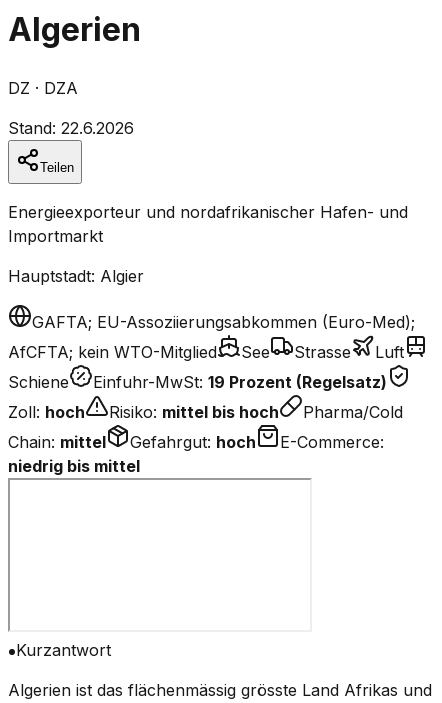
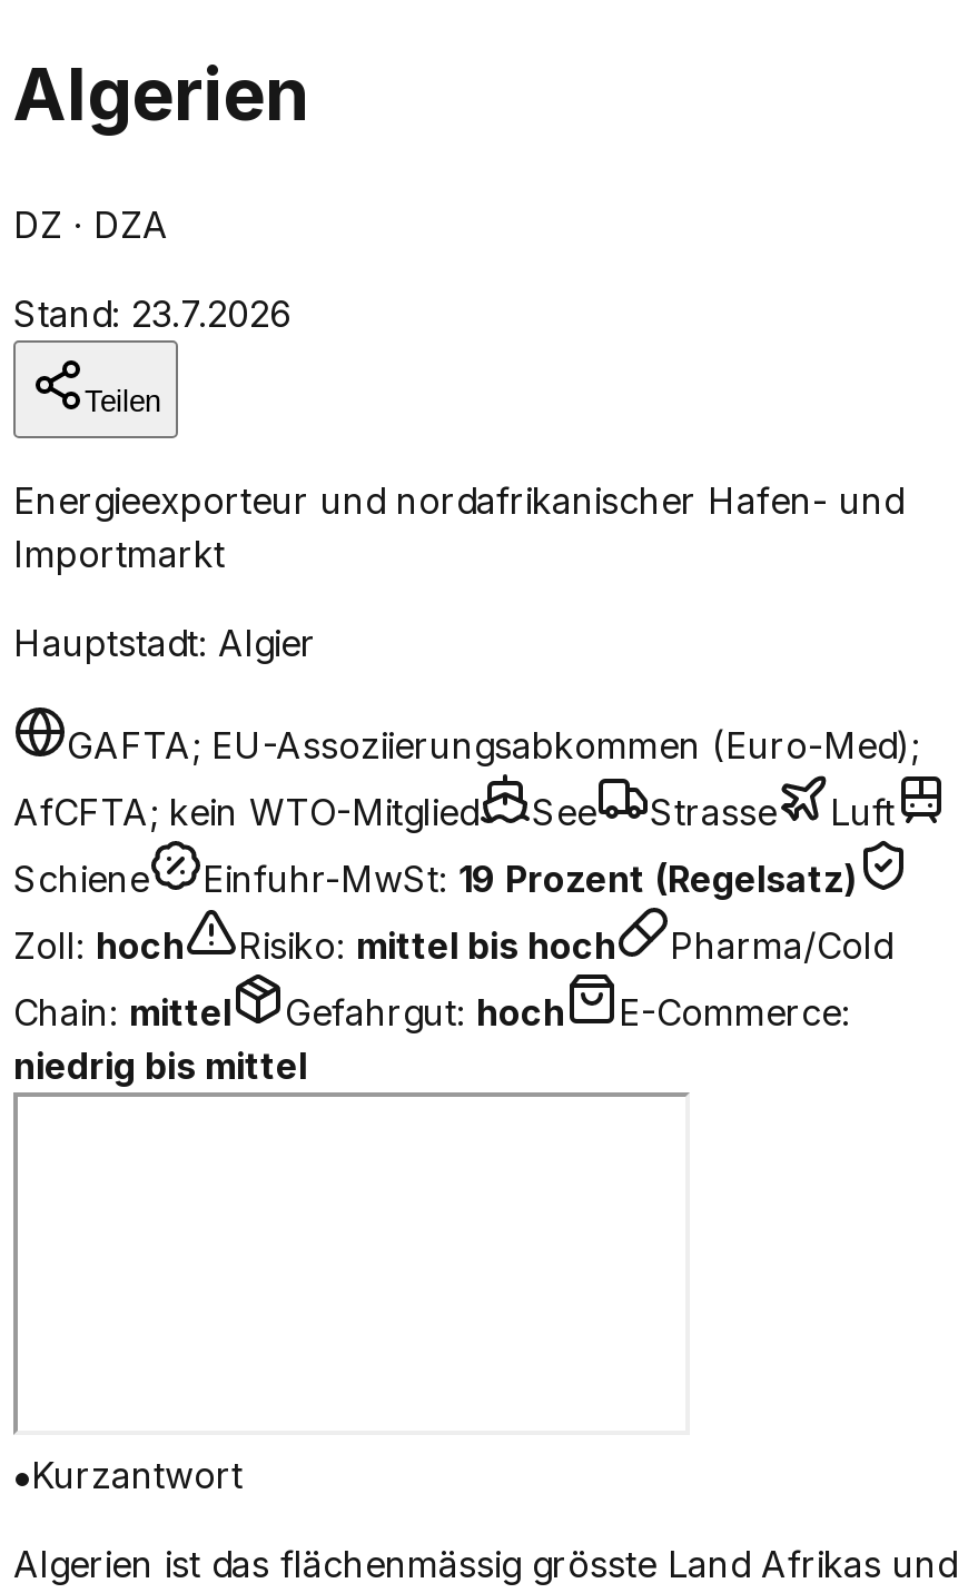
[8,118,134,138] Stand: 22.6.2026 -> [13,291,292,336] Stand: 23.7.2026

